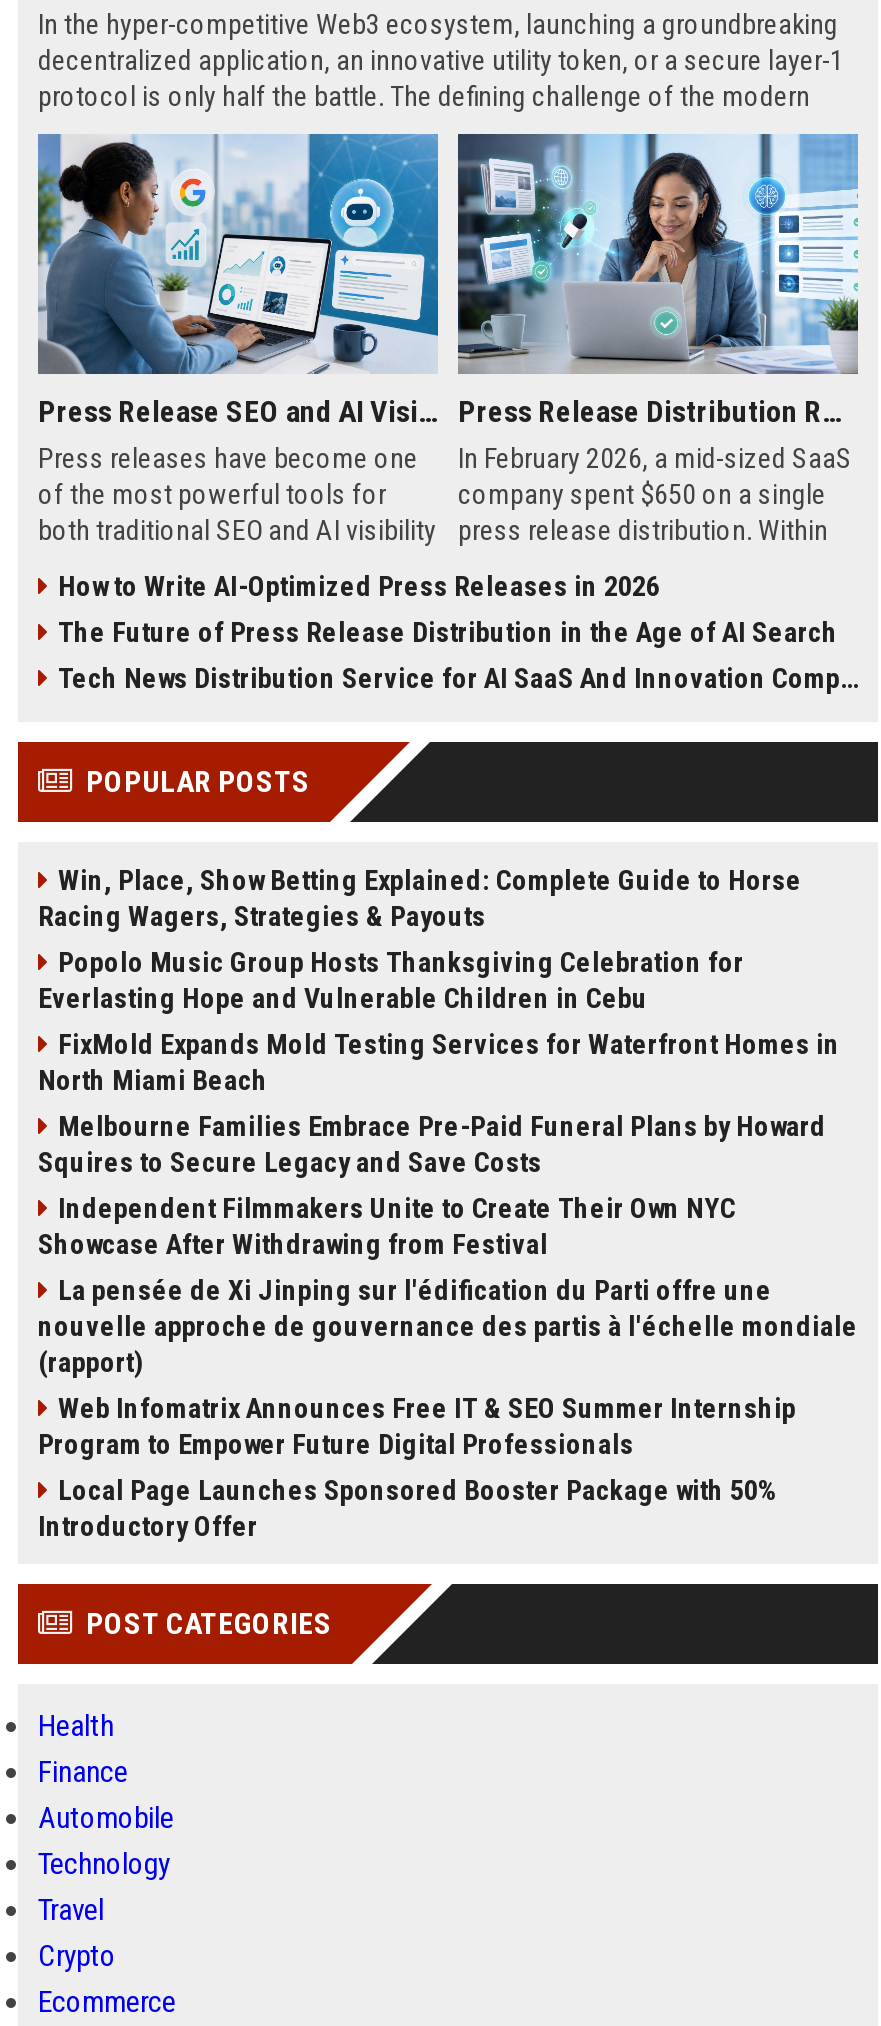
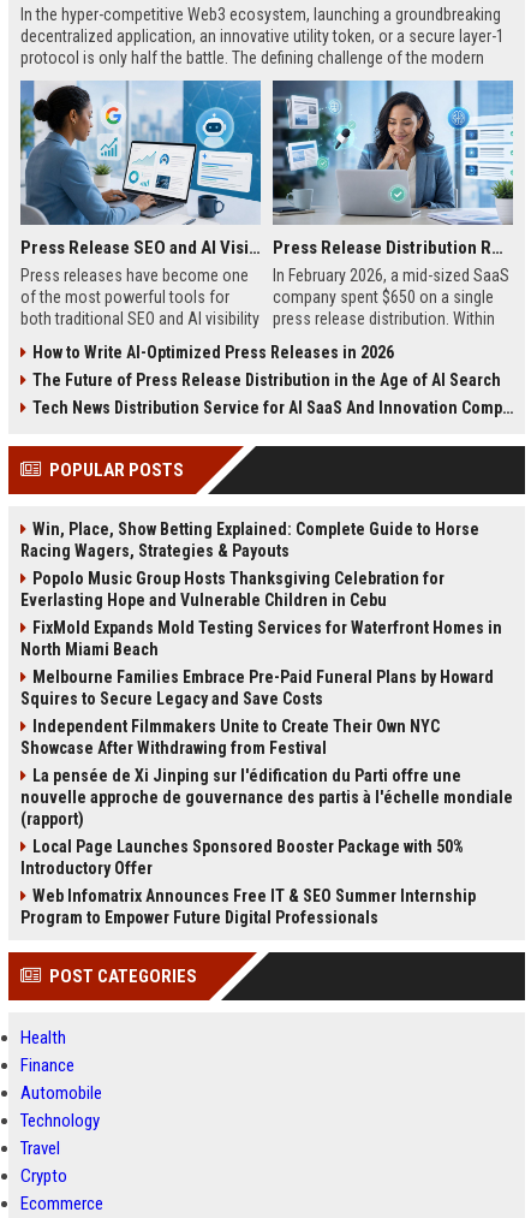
moved [38,1392,796,1460] -> [20,886,476,927]: Web Infomatrix Announces Free IT & SEO Summer Internship | Program to Empower Future Digital Professionals
moved [38,1474,776,1542] -> [20,837,464,878]: Local Page Launches Sponsored Booster Package with 50% | Introductory Offer

